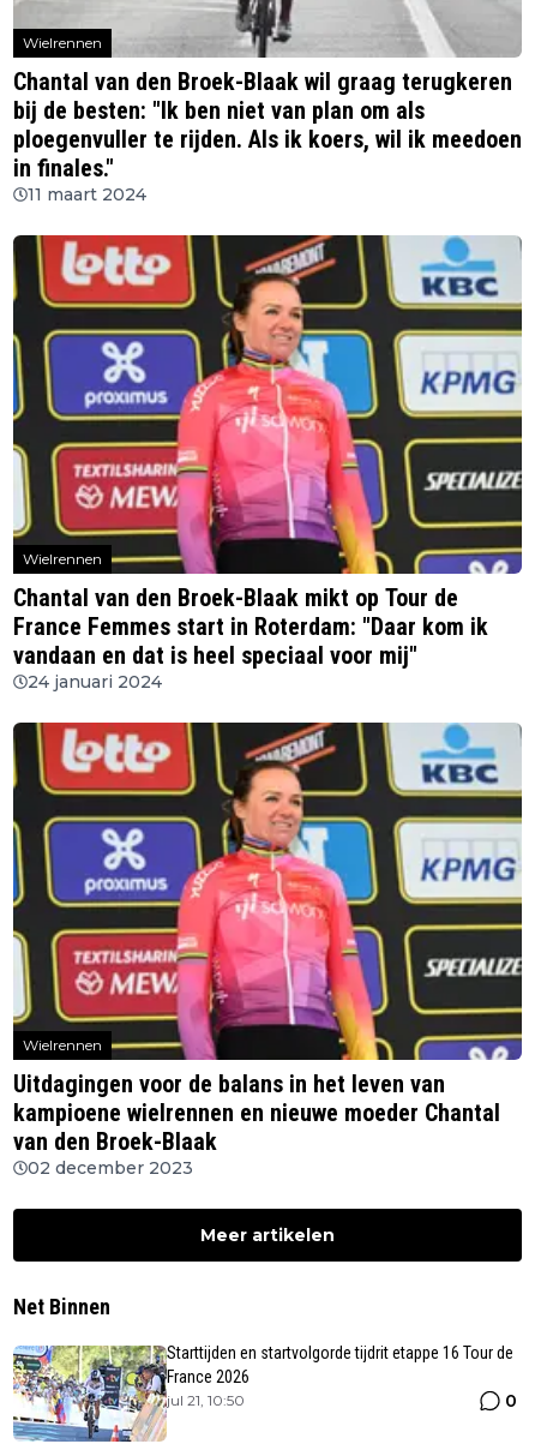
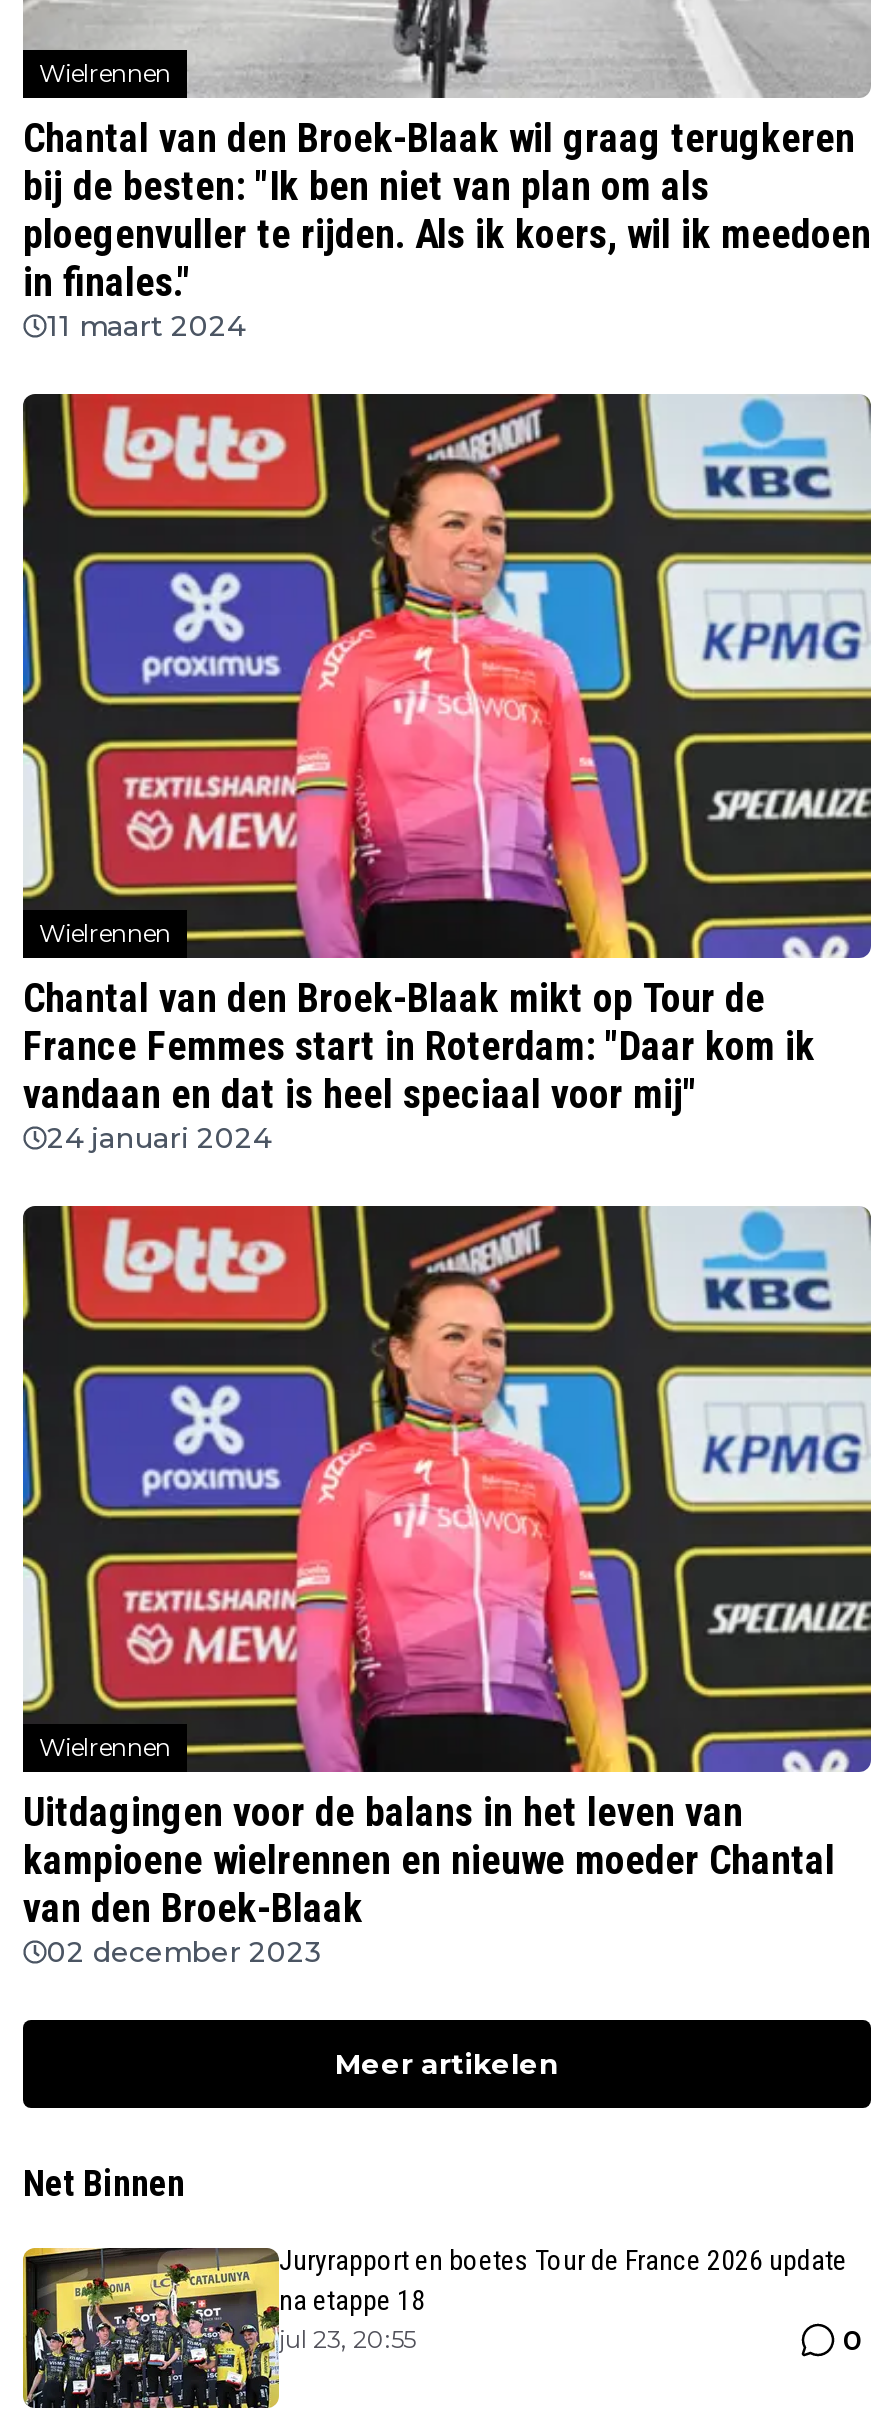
[12,1344,513,1443] [image] | Starttijden en startvolgorde tijdrit etappe 16 Tour de | France 2026 | jul 21, 10:50 -> [21,2243,847,2410] [image] | Juryrapport en boetes Tour de France 2026 update | na etappe 18 | jul 23, 20:55

